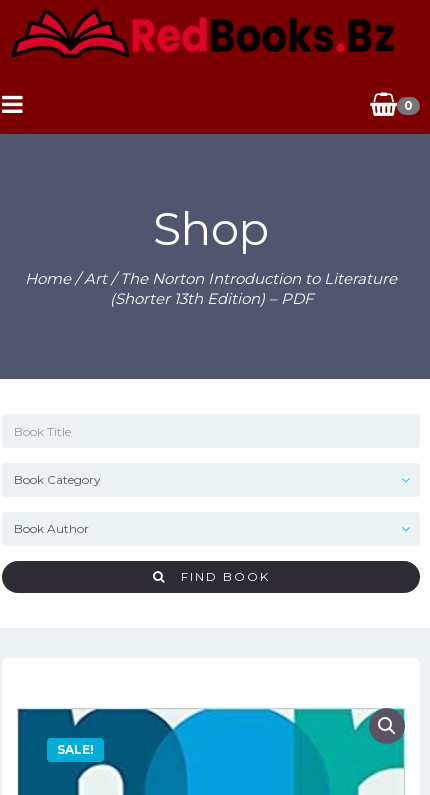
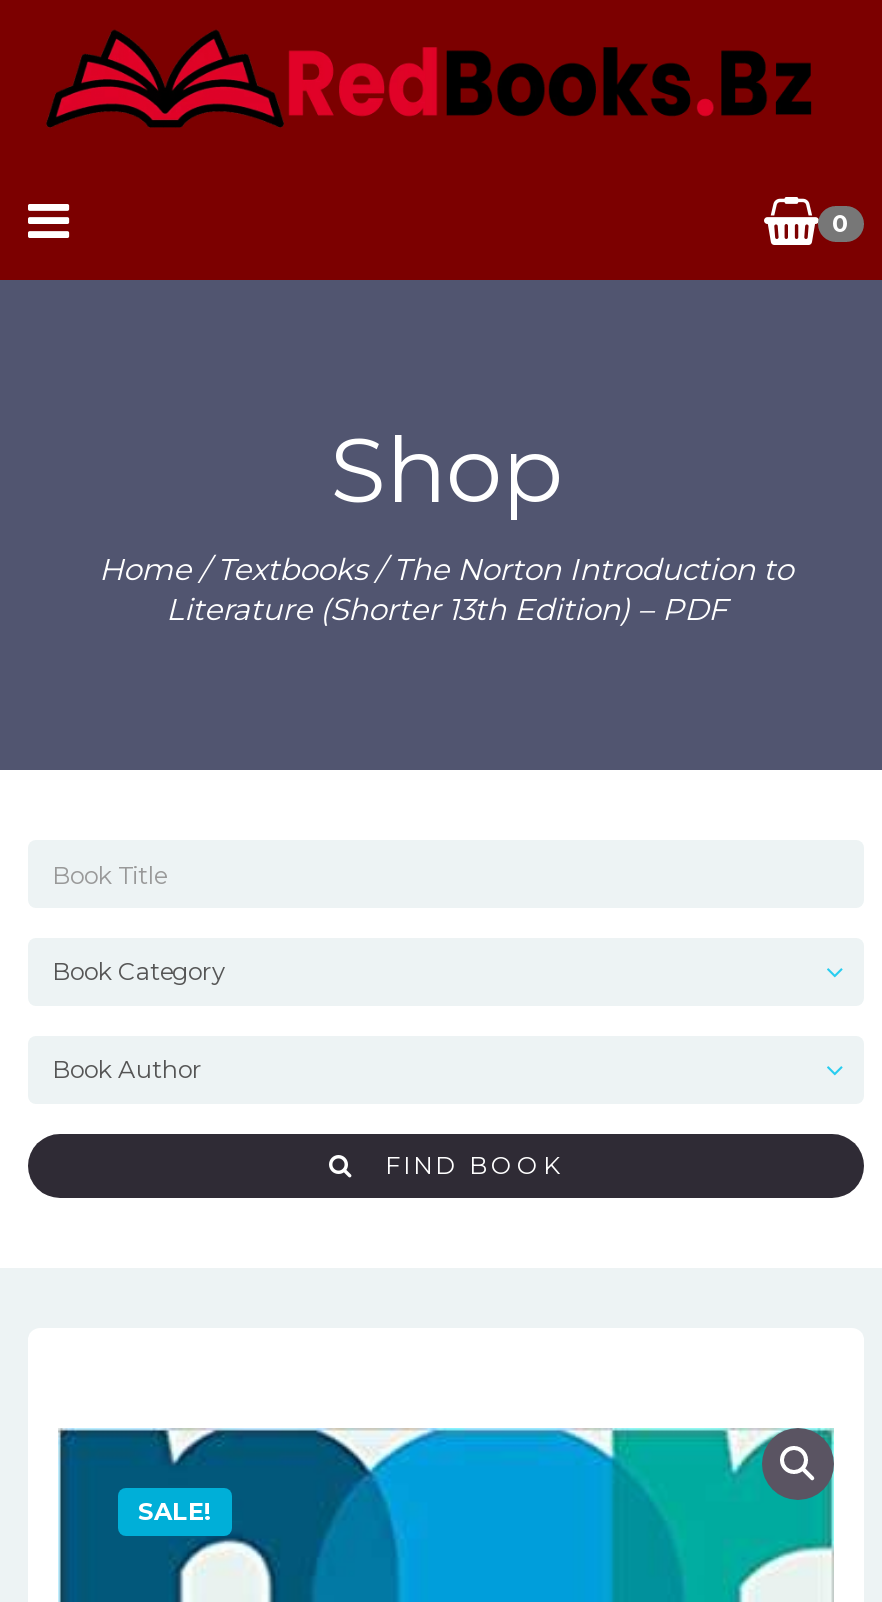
[25,269,397,308] Home /Art/ The Norton Introduction to Literature | (Shorter 13th Edition) – PDF -> [99,550,793,628] Home /Textbooks/ The Norton Introduction to | Literature (Shorter 13th Edition) – PDF

